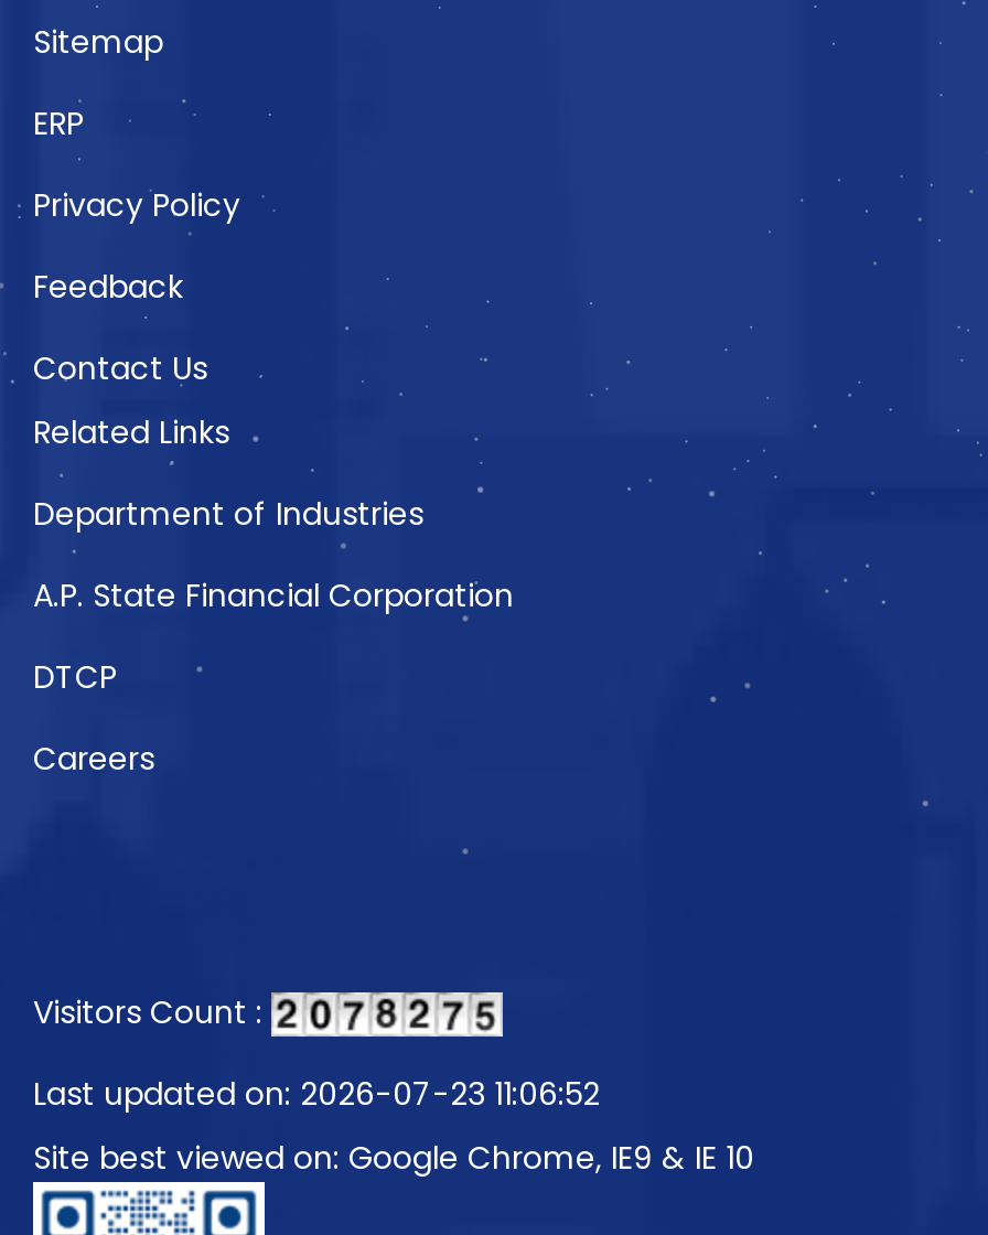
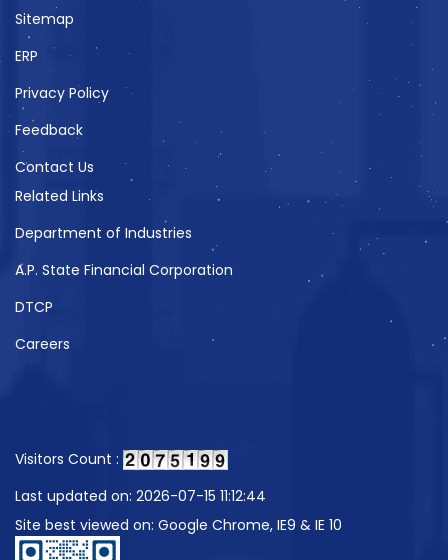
[33,1072,600,1116] Last updated on: 2026-07-23 11:06:52 -> [15,486,266,506] Last updated on: 2026-07-15 11:12:44

